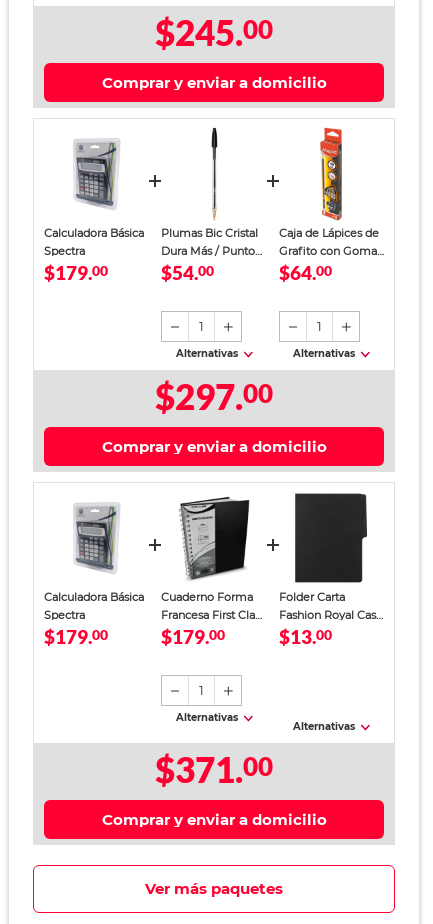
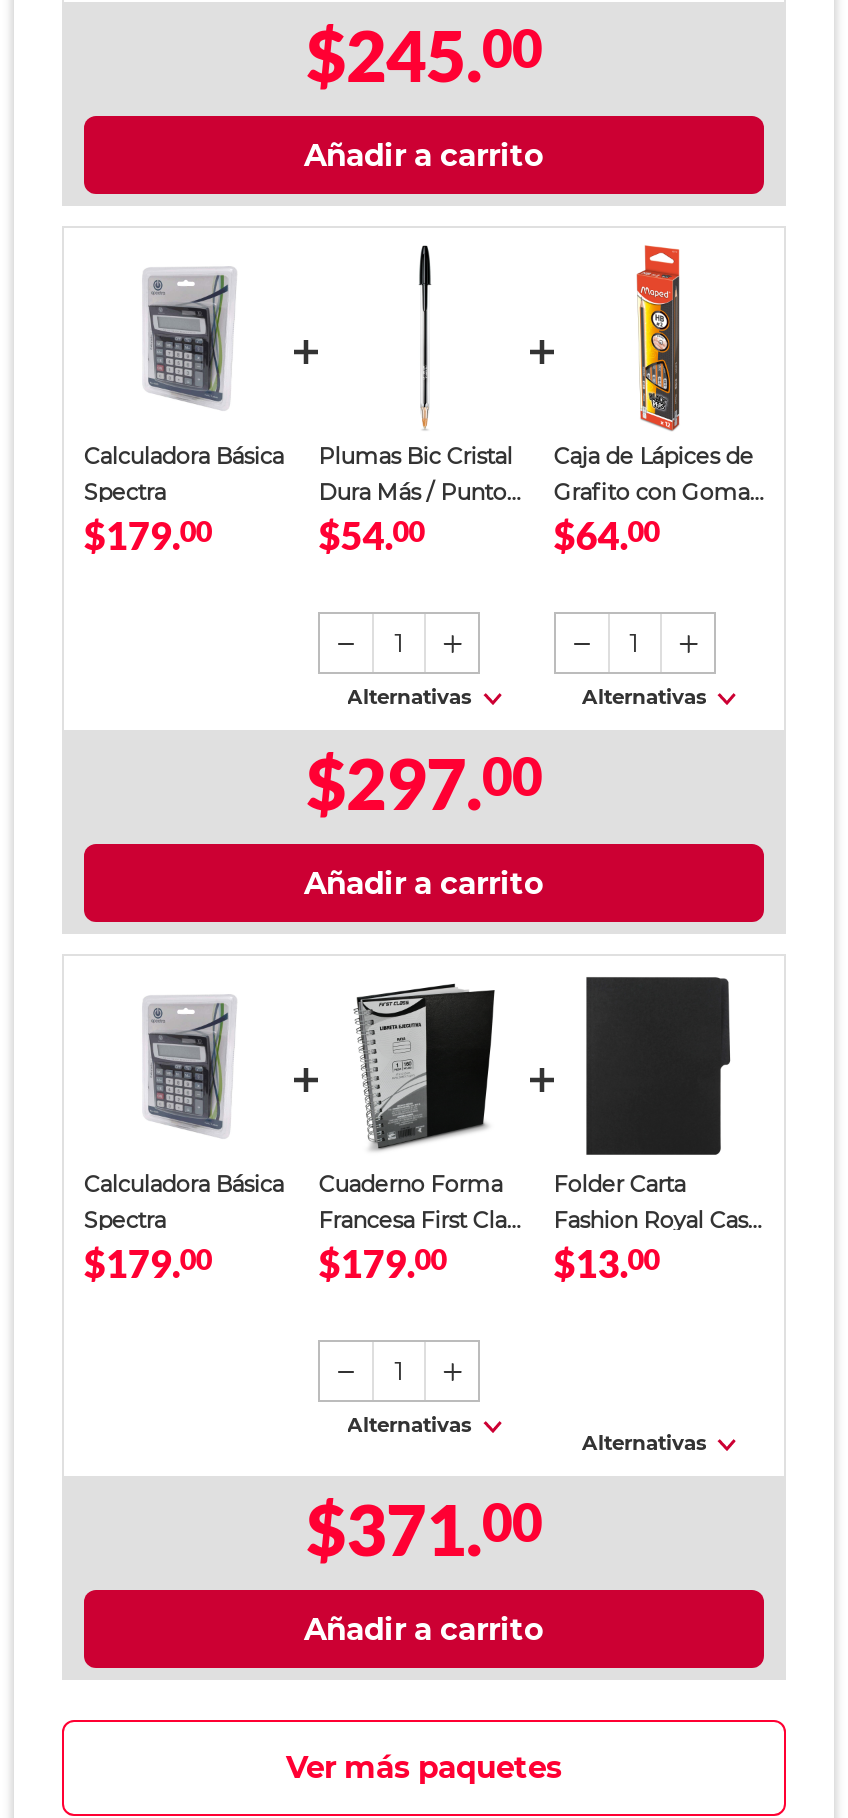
[101,73,326,92] Comprar y enviar a domicilio -> [304,136,544,174] Añadir a carrito
[101,437,326,456] Comprar y enviar a domicilio -> [304,864,544,902] Añadir a carrito
[101,810,326,829] Comprar y enviar a domicilio -> [304,1610,544,1648] Añadir a carrito

